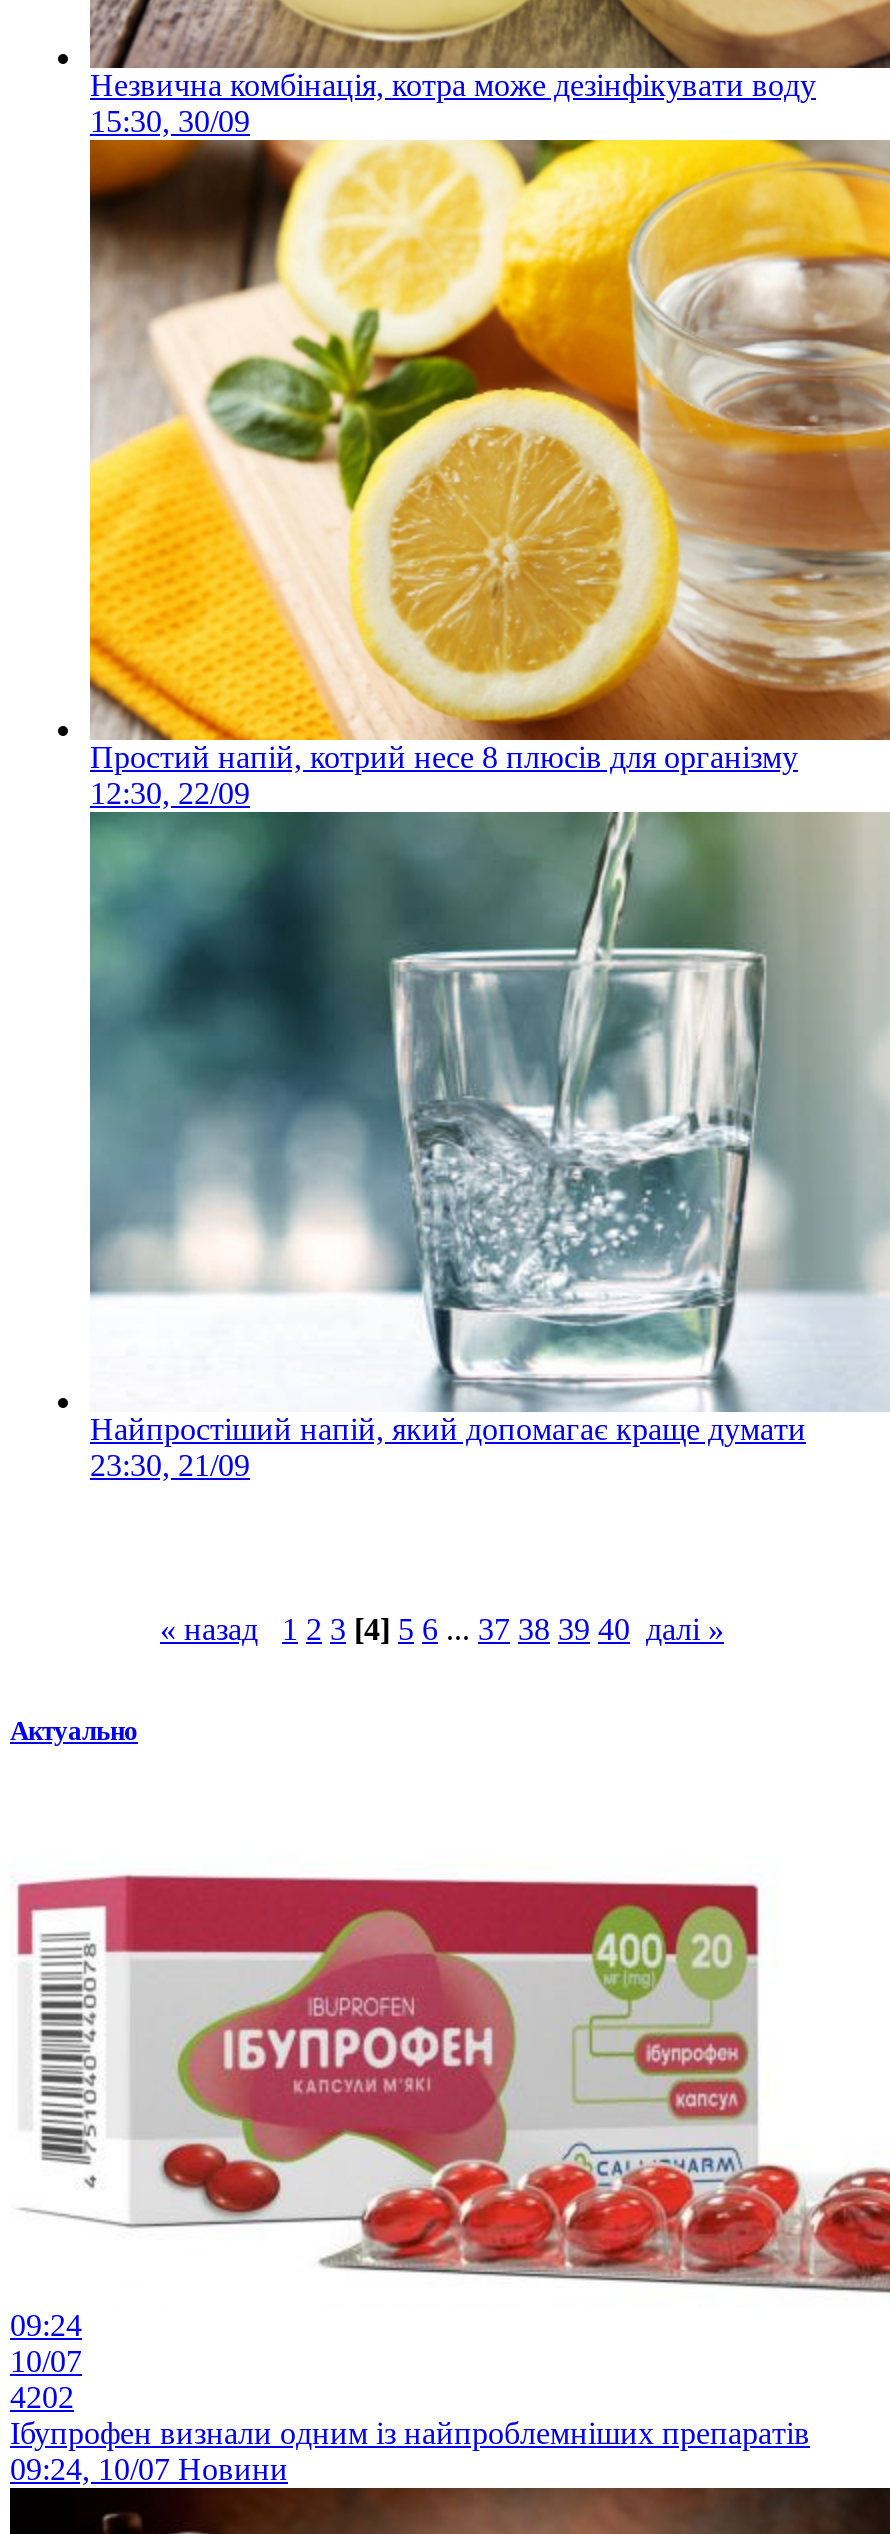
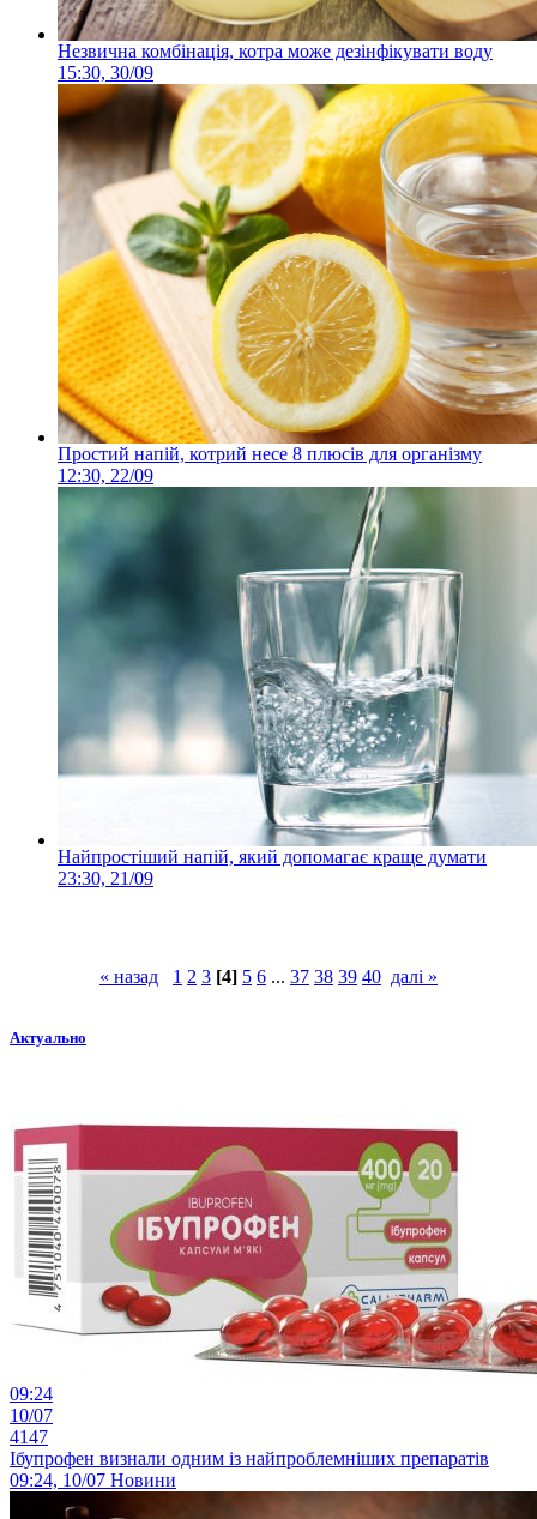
[10,2381,74,2415] 4202 -> [10,1427,48,1447] 4147

